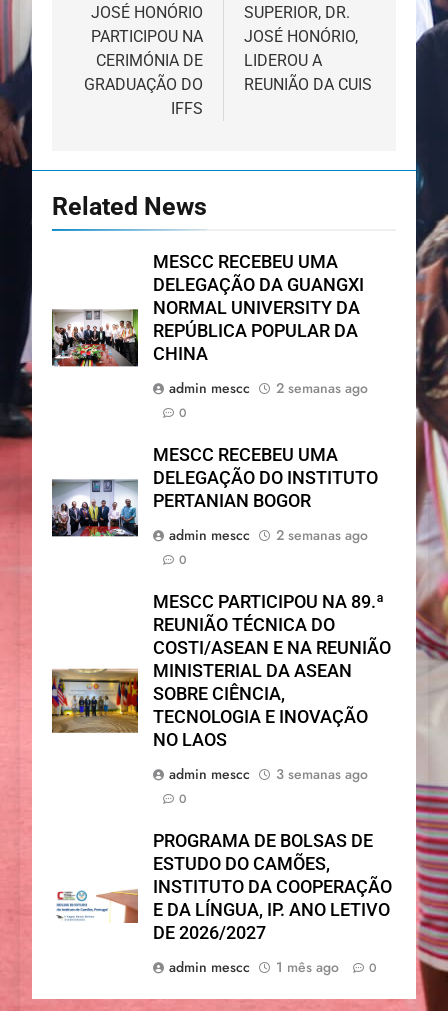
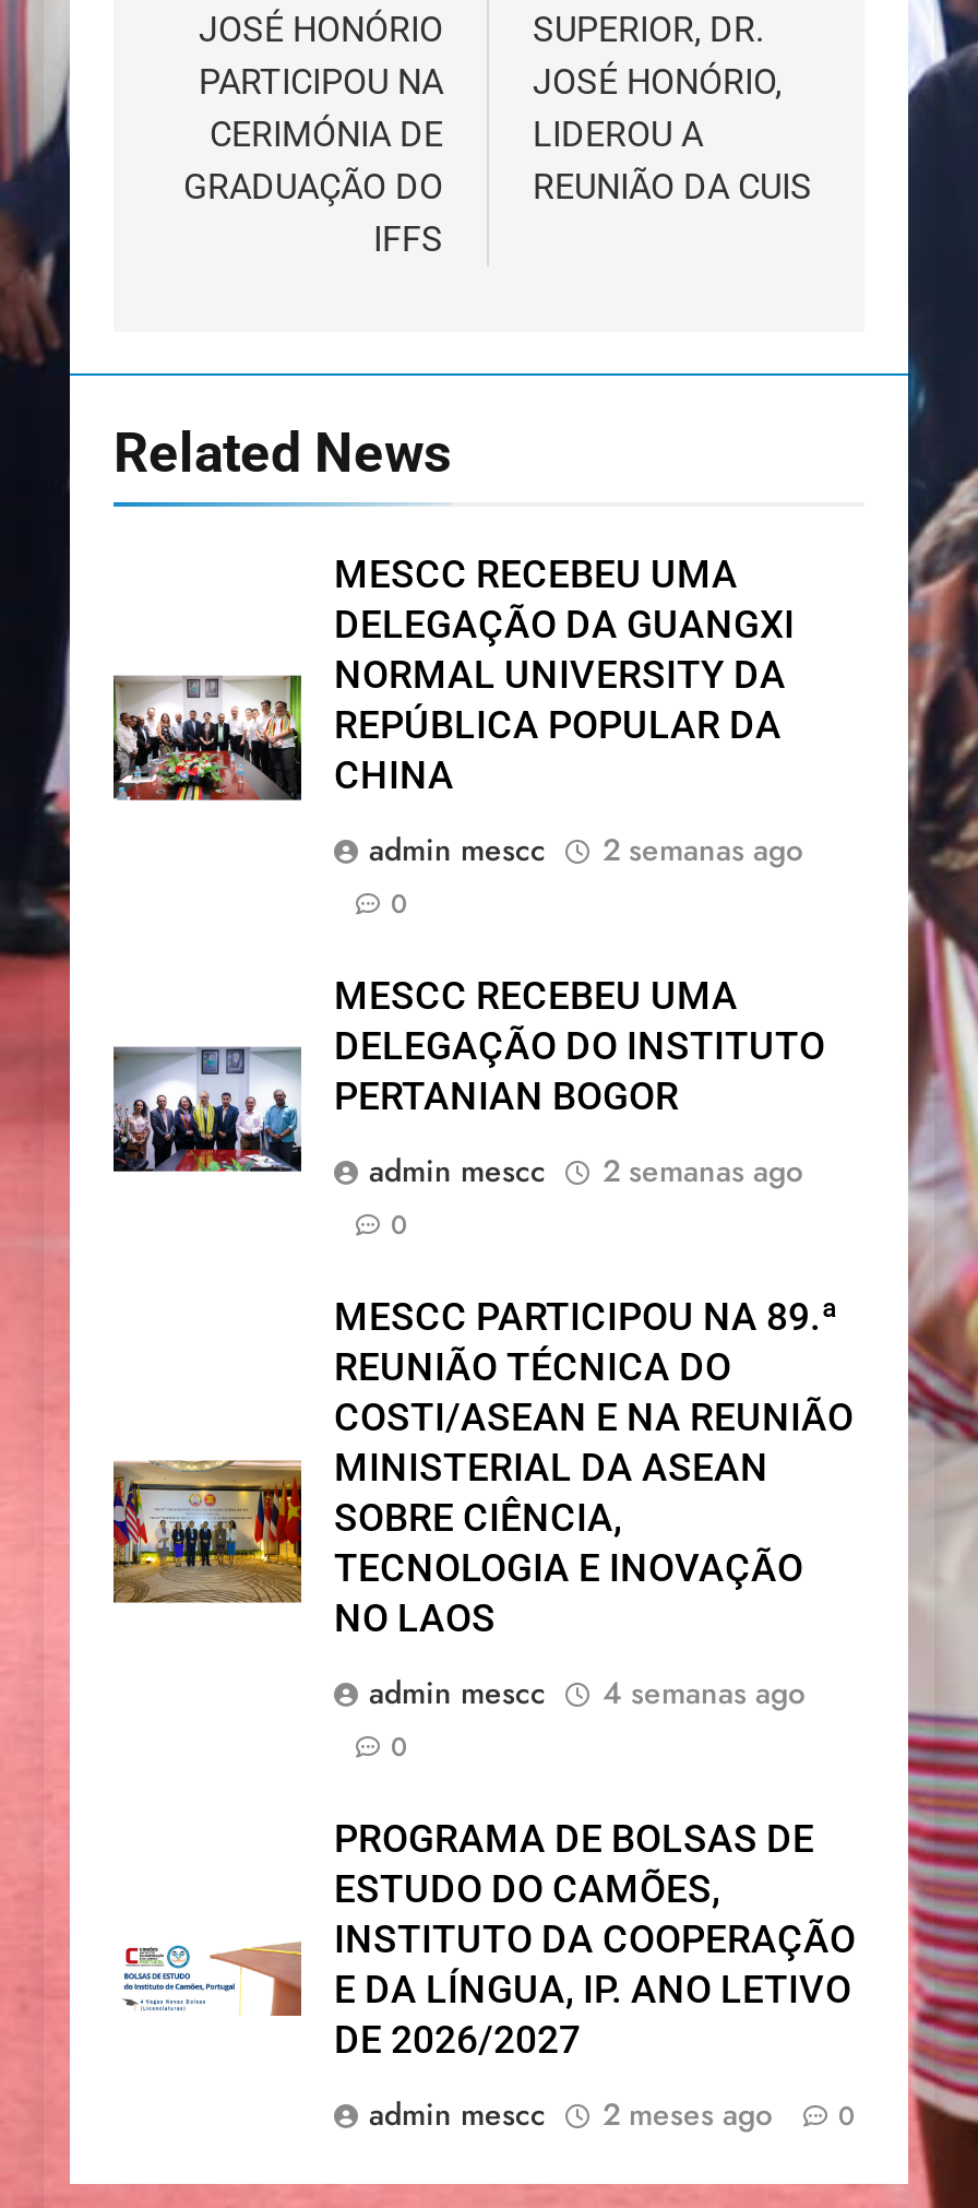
[169,764,368,784] admin mescc 3 semanas ago -> [369,1669,806,1713] admin mescc 4 semanas ago
[169,957,377,977] admin mescc 1 mês ago 0 -> [369,2091,856,2134] admin mescc 2 meses ago 0

